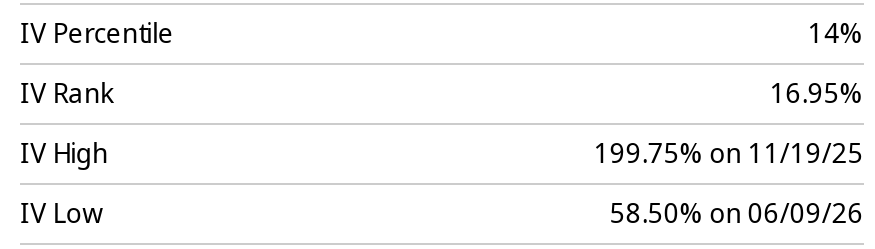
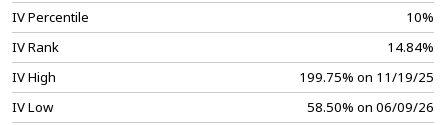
[808,14,864,50] 14% -> [406,8,434,26] 10%
[770,74,864,110] 16.95% -> [387,38,434,56] 14.84%

